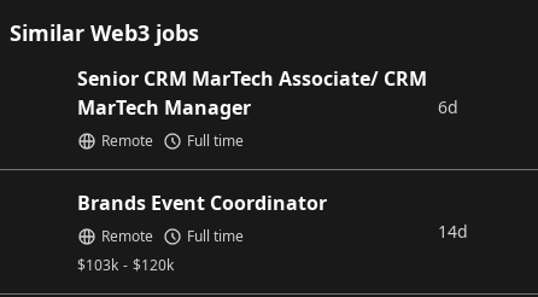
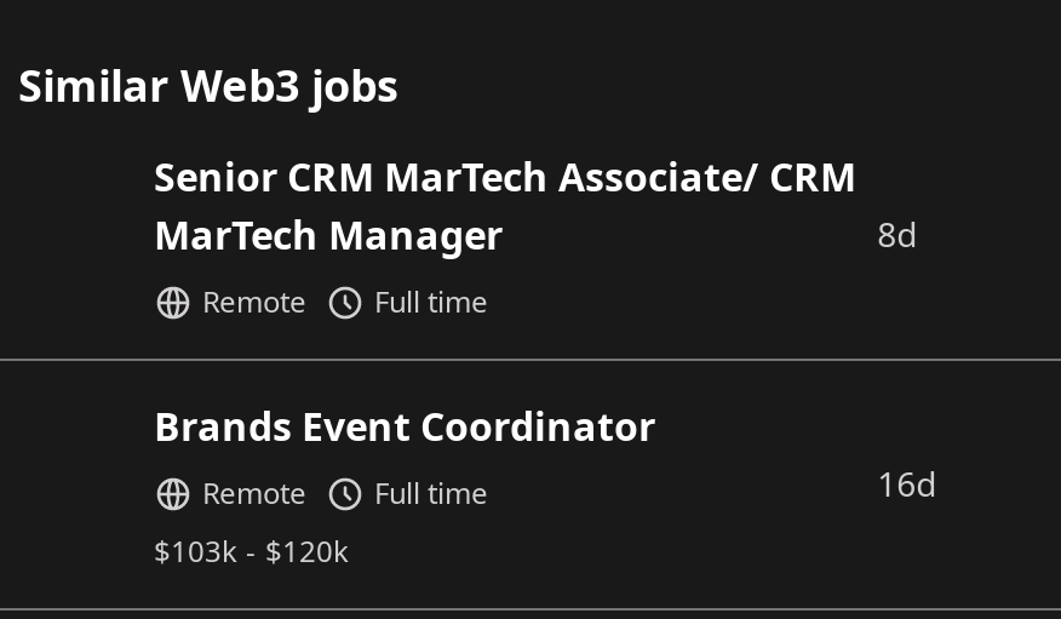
[438,95,458,118] 6d -> [877,211,919,257] 8d
[438,220,468,243] 14d -> [877,460,938,506] 16d

